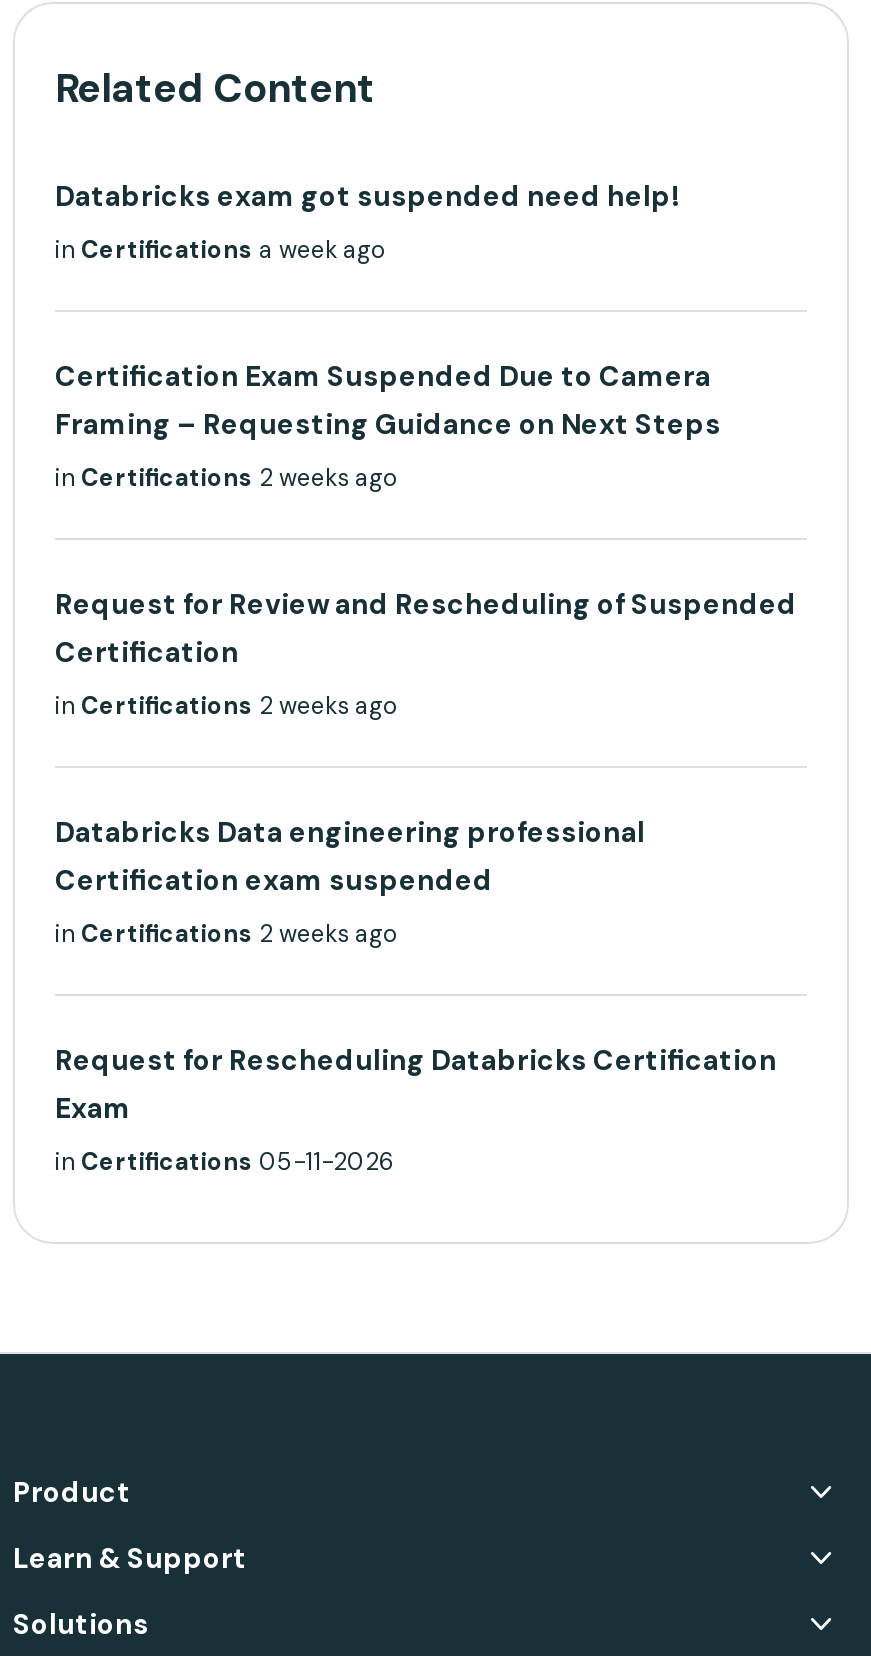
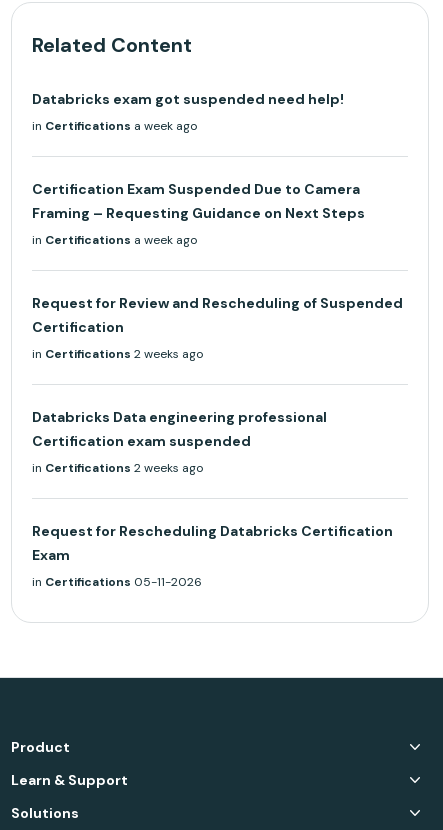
[55,462,397,494] in Certifications 2 weeks ago -> [32,232,197,248] in Certifications a week ago

